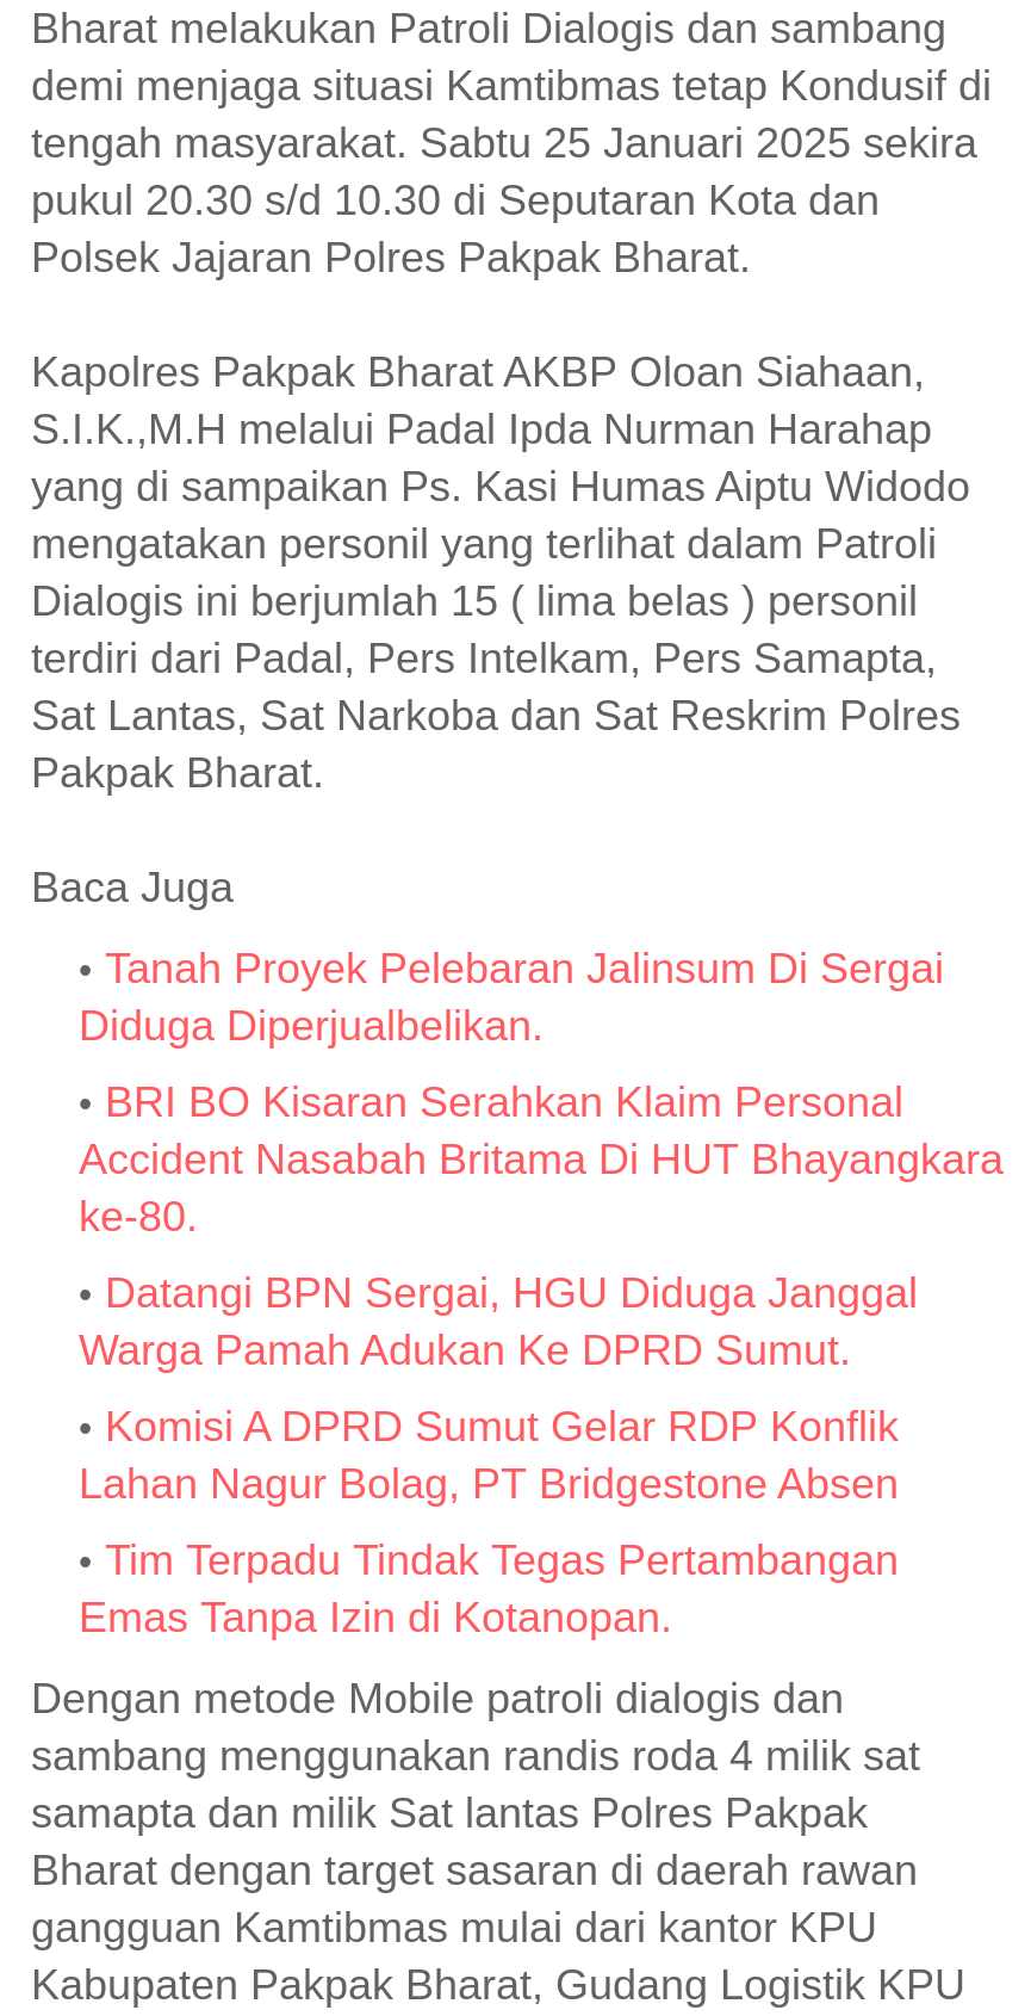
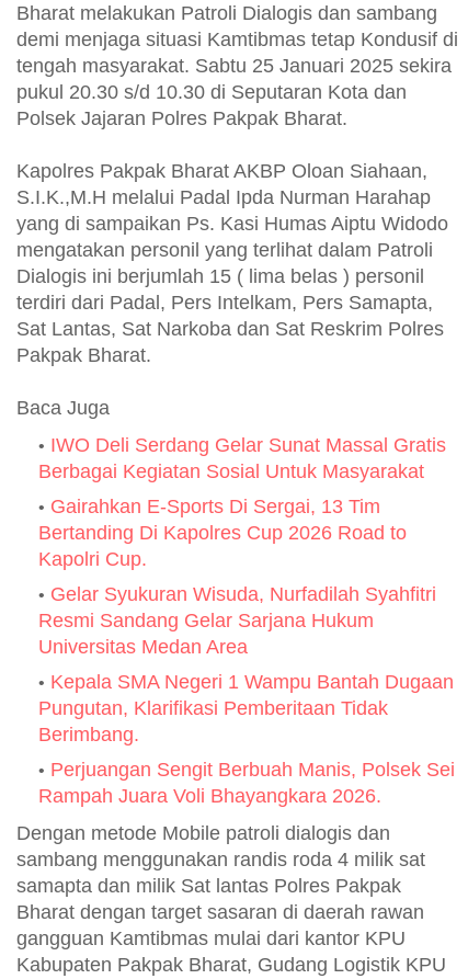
[79,945,944,1050] Tanah Proyek Pelebaran Jalinsum Di Sergai | Diduga Diperjualbelikan. -> [38,434,446,482] IWO Deli Serdang Gelar Sunat Massal Gratis | Berbagai Kegiatan Sosial Untuk Masyarakat
[79,1078,1004,1241] BRI BO Kisaran Serahkan Klaim Personal | Accident Nasabah Britama Di HUT Bhayangkara | ke-80. -> [38,496,407,570] Gairahkan E-Sports Di Sergai, 13 Tim | Bertanding Di Kapolres Cup 2026 Road to | Kapolri Cup.
[79,1269,918,1374] Datangi BPN Sergai, HGU Diduga Janggal | Warga Pamah Adukan Ke DPRD Sumut. -> [38,583,436,658] Gelar Syukuran Wisuda, Nurfadilah Syahfitri | Resmi Sandang Gelar Sarjana Hukum | Universitas Medan Area
[79,1403,899,1508] Komisi A DPRD Sumut Gelar RDP Konflik | Lahan Nagur Bolag, PT Bridgestone Absen -> [38,671,454,745] Kepala SMA Negeri 1 Wampu Bantah Dugaan | Pungutan, Klarifikasi Pemberitaan Tidak | Berimbang.
[79,1536,899,1641] Tim Terpadu Tindak Tegas Pertambangan | Emas Tanpa Izin di Kotanopan. -> [38,759,455,807] Perjuangan Sengit Berbuah Manis, Polsek Sei | Rampah Juara Voli Bhayangkara 2026.

